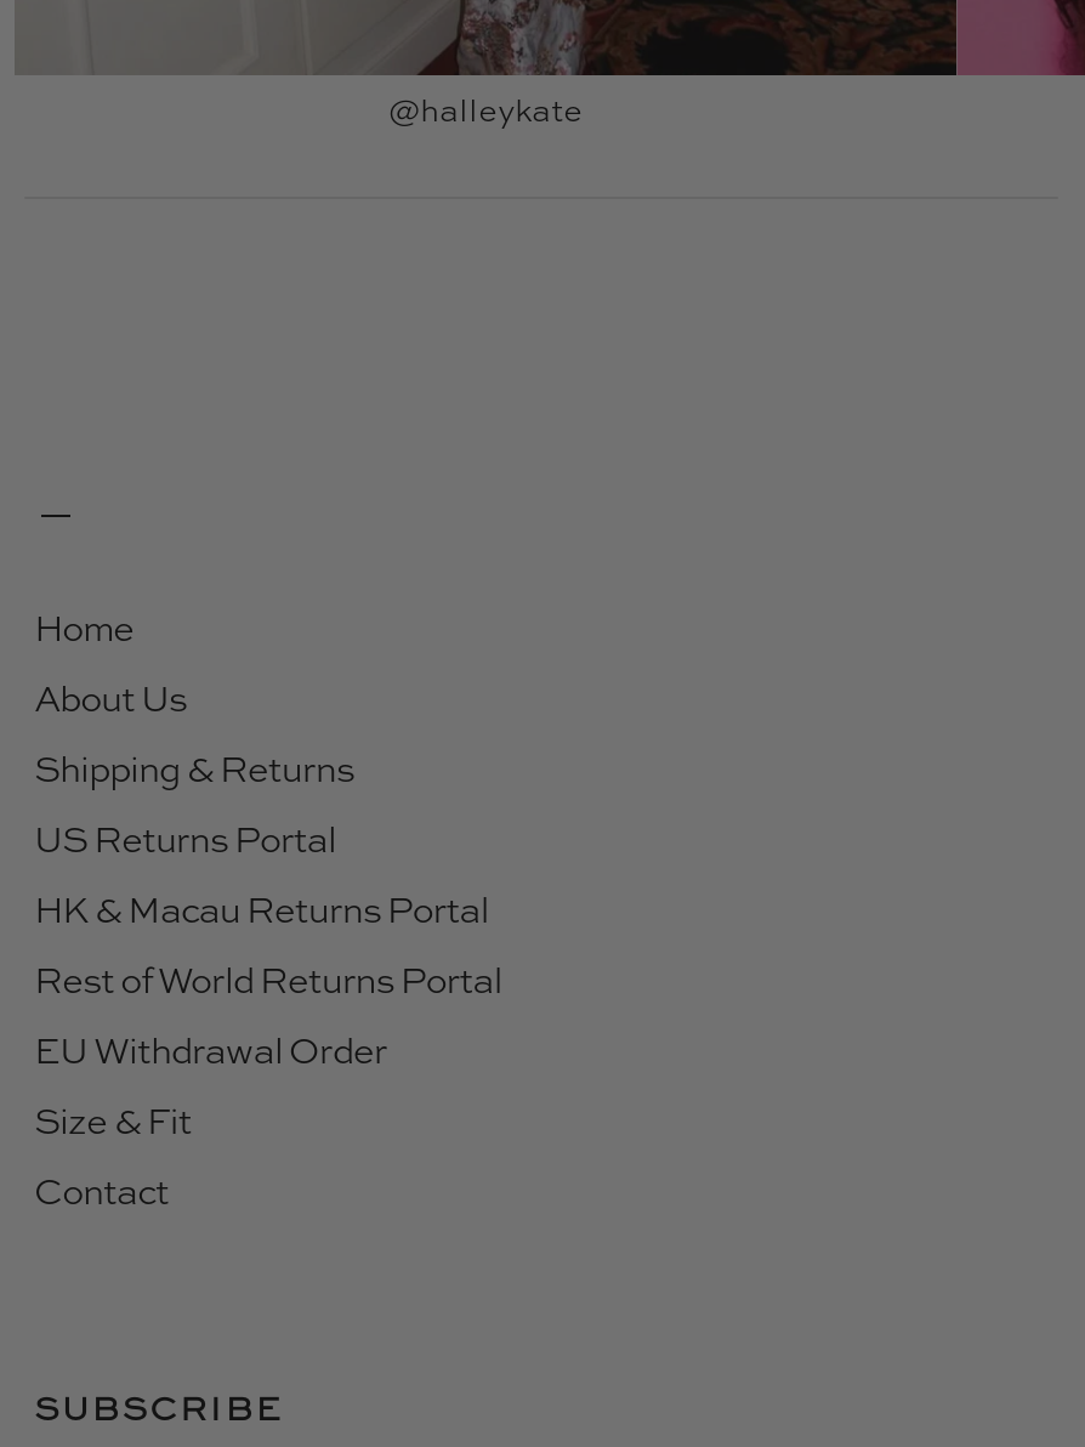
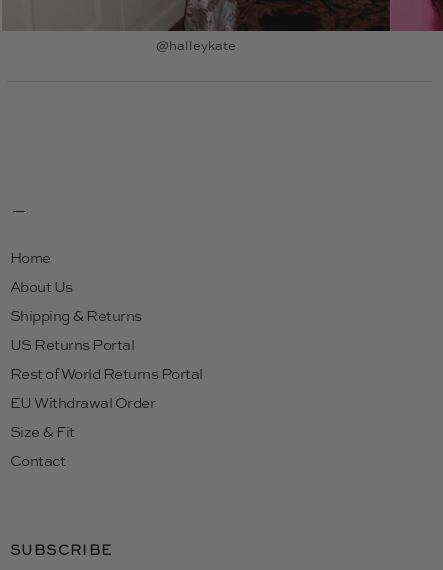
[34,884,488,935] HK & Macau Returns Portal -> none

